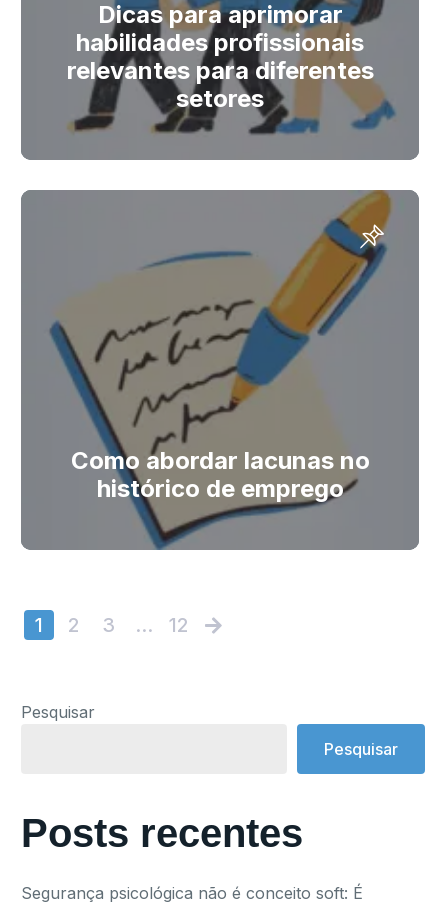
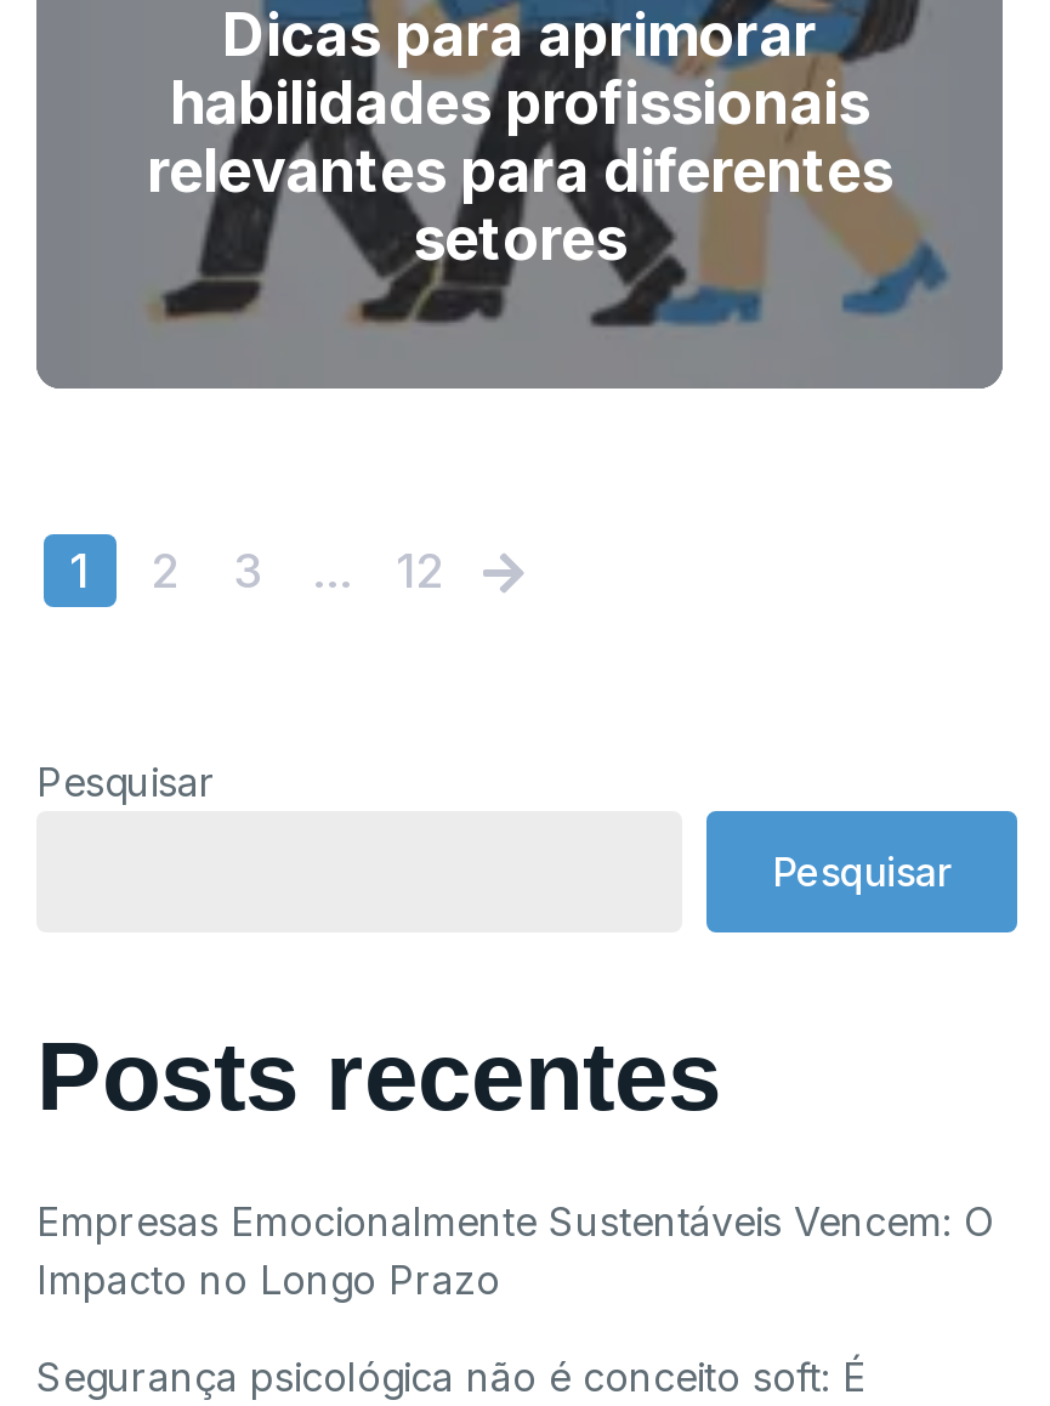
[22,189,418,503] [image] | Como abordar lacunas no | histórico de emprego -> none
moved [21,613,398,855] -> [36,542,952,1129]: 1 | 2 | 3 | 12 | Pesquisar | Pesquisar | Posts recentes
none -> [36,1197,993,1304] Empresas Emocionalmente Sustentáveis Vencem: O | Impacto no Longo Prazo

